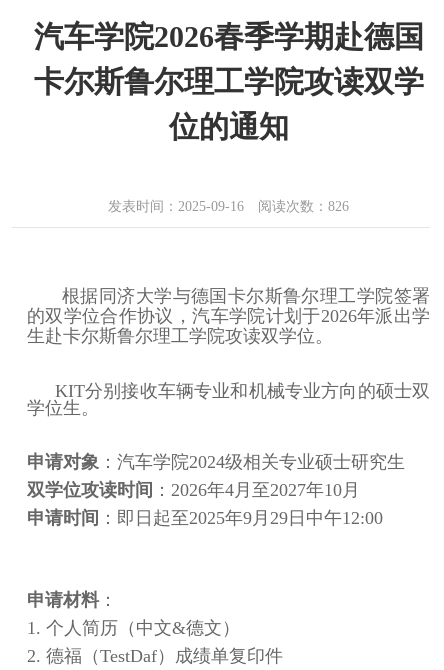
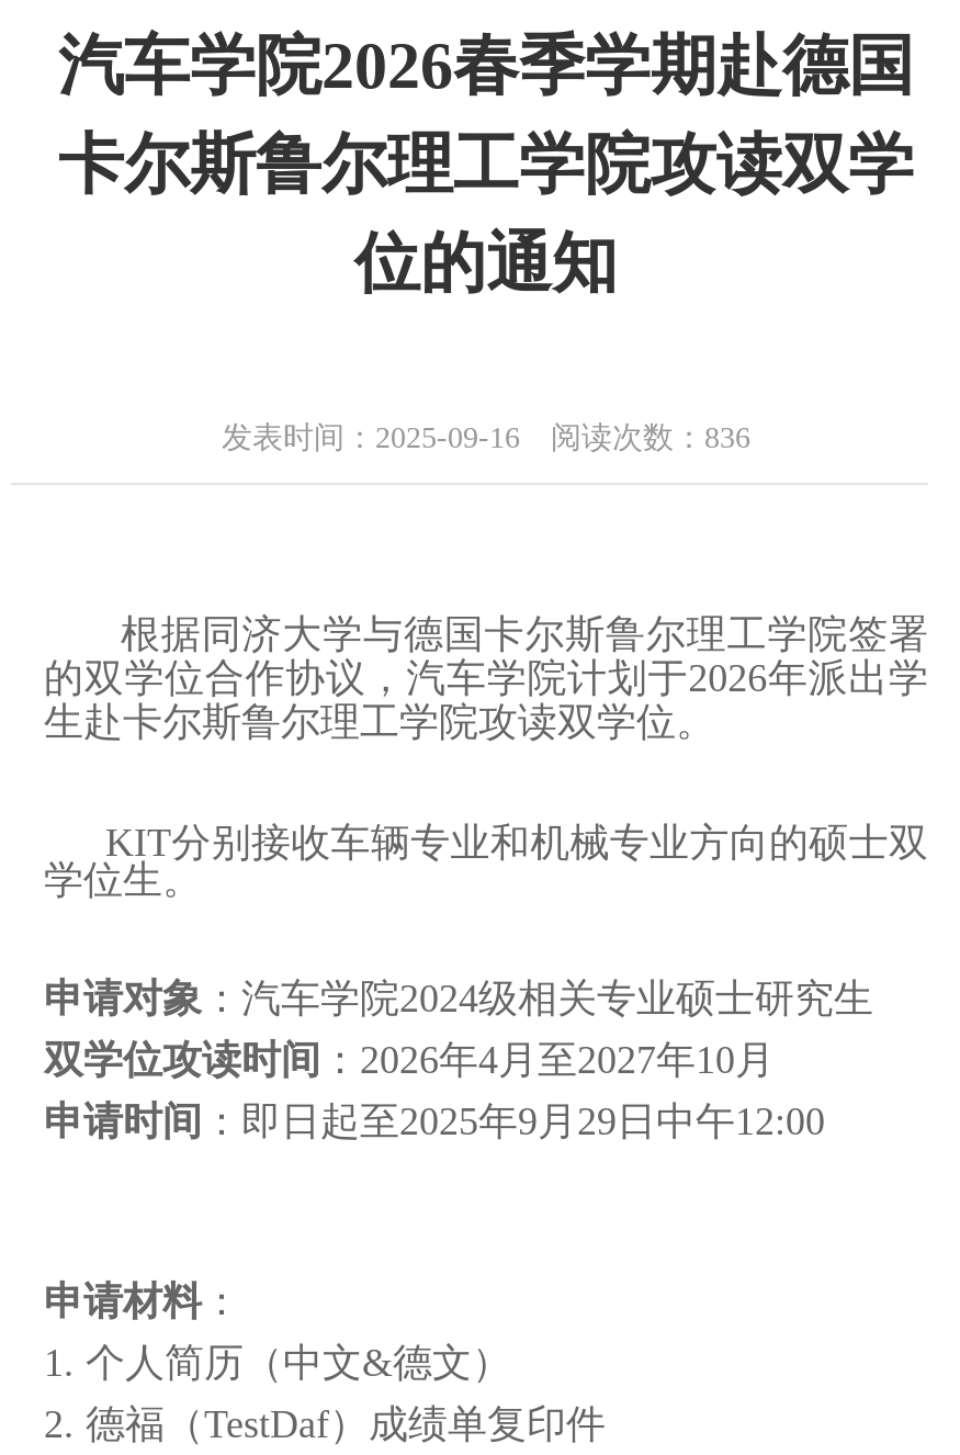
[108,199,349,214] 发表时间：2025-09-16 阅读次数：826 -> [222,421,750,454] 发表时间：2025-09-16 阅读次数：836

